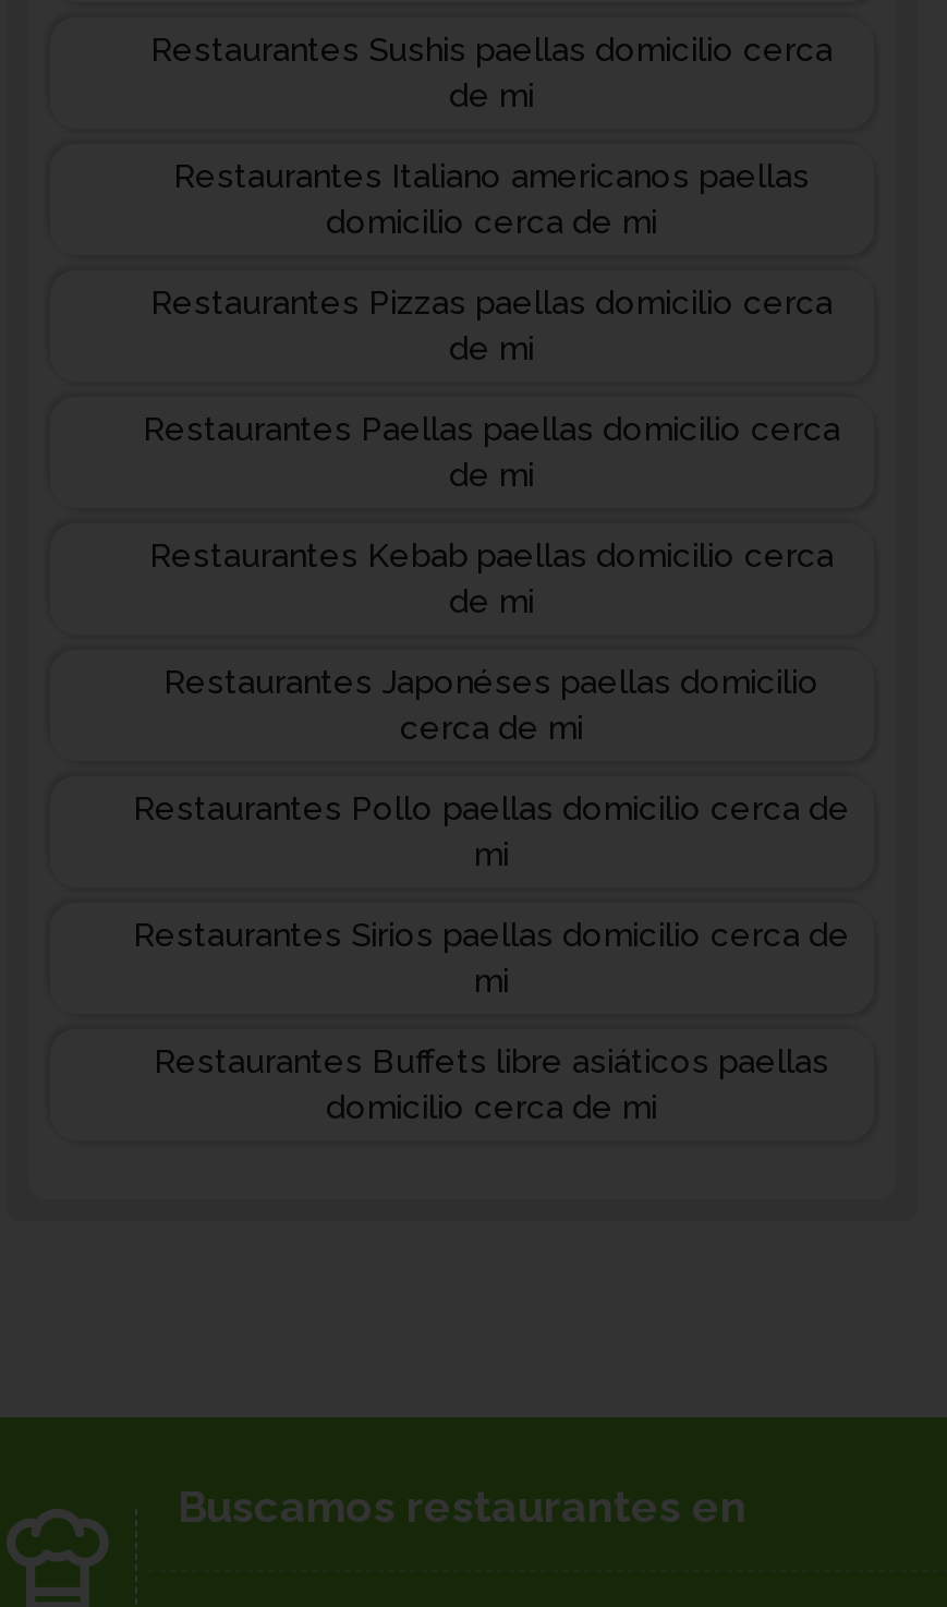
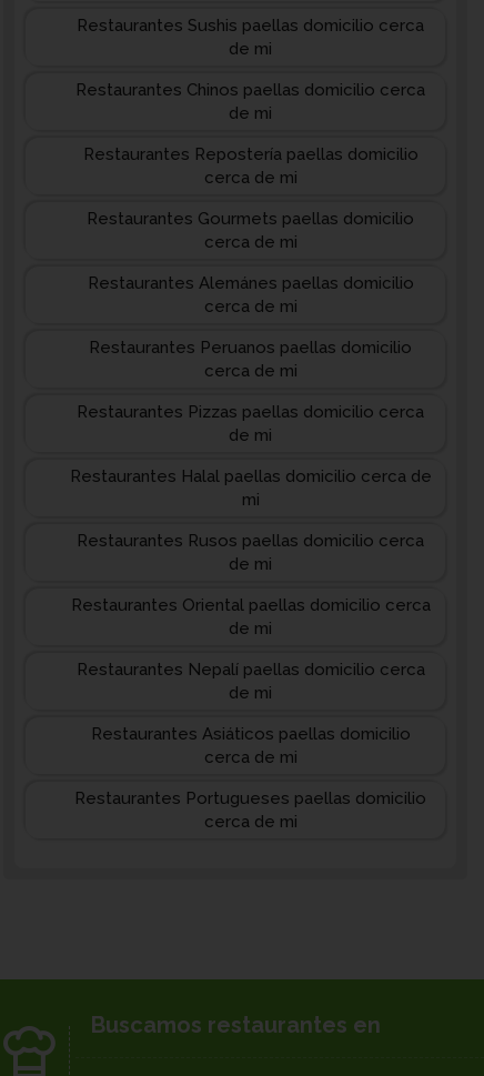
[173,157,810,242] Restaurantes Italiano americanos paellas | domicilio cerca de mi -> [75,80,425,381] Restaurantes Chinos paellas domicilio cerca | de mi | Restaurantes Repostería paellas domicilio | cerca de mi | Restaurantes Gourmets paellas domicilio | cerca de mi | Restaurantes Alemánes paellas domicilio | cerca de mi | Restaurantes Peruanos paellas domicilio | cerca de mi
[133,410,850,829] Restaurantes Paellas paellas domicilio cerca | de mi | Restaurantes Kebab paellas domicilio cerca | de mi | Restaurantes Japonéses paellas domicilio | cerca de mi | Restaurantes Pollo paellas domicilio cerca de -> [69,466,431,486] Restaurantes Halal paellas domicilio cerca de
[133,916,850,1127] Restaurantes Sirios paellas domicilio cerca de | mi | Restaurantes Buffets libre asiáticos paellas | domicilio cerca de mi -> [70,531,430,832] Restaurantes Rusos paellas domicilio cerca | de mi | Restaurantes Oriental paellas domicilio cerca | de mi | Restaurantes Nepalí paellas domicilio cerca | de mi | Restaurantes Asiáticos paellas domicilio | cerca de mi | Restaurantes Portugueses paellas domicilio | cerca de mi

